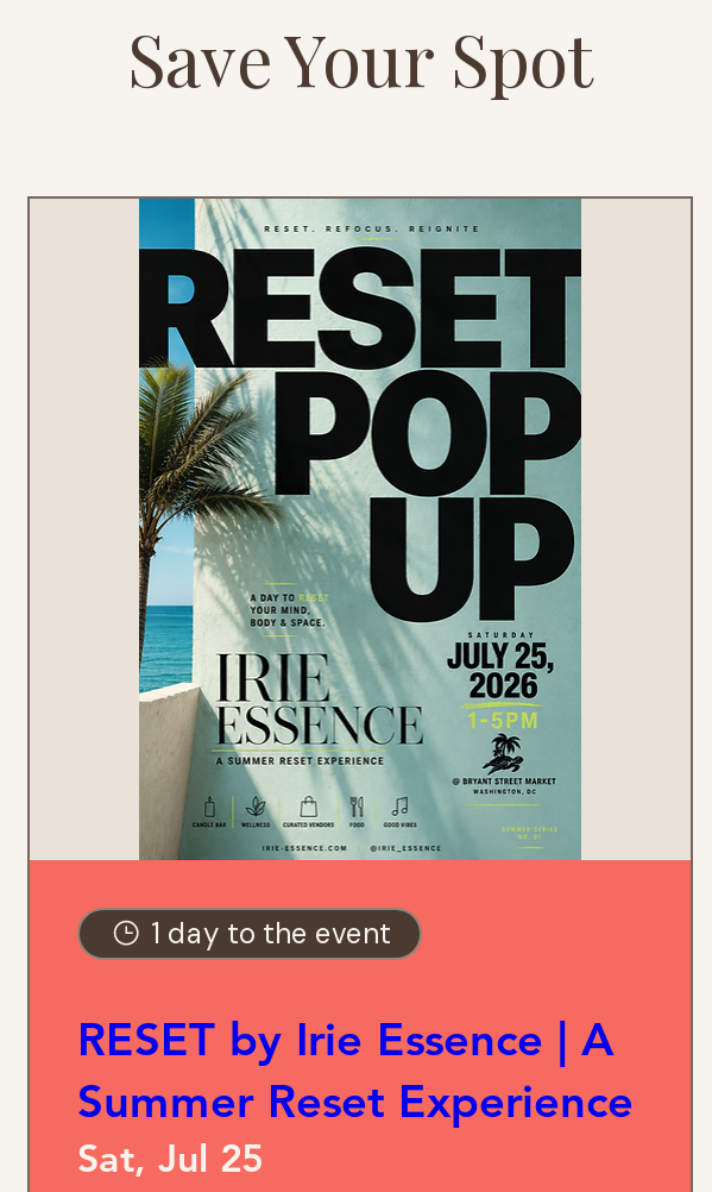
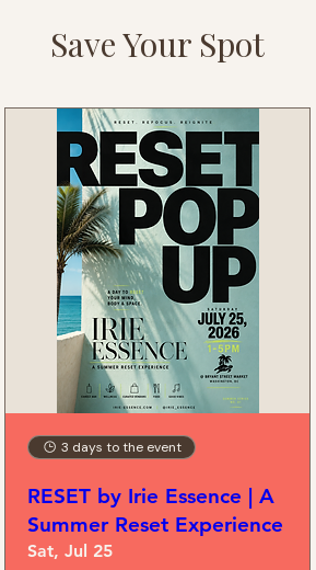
[151,915,391,953] 1 day to the event -> [61,438,182,456] 3 days to the event

